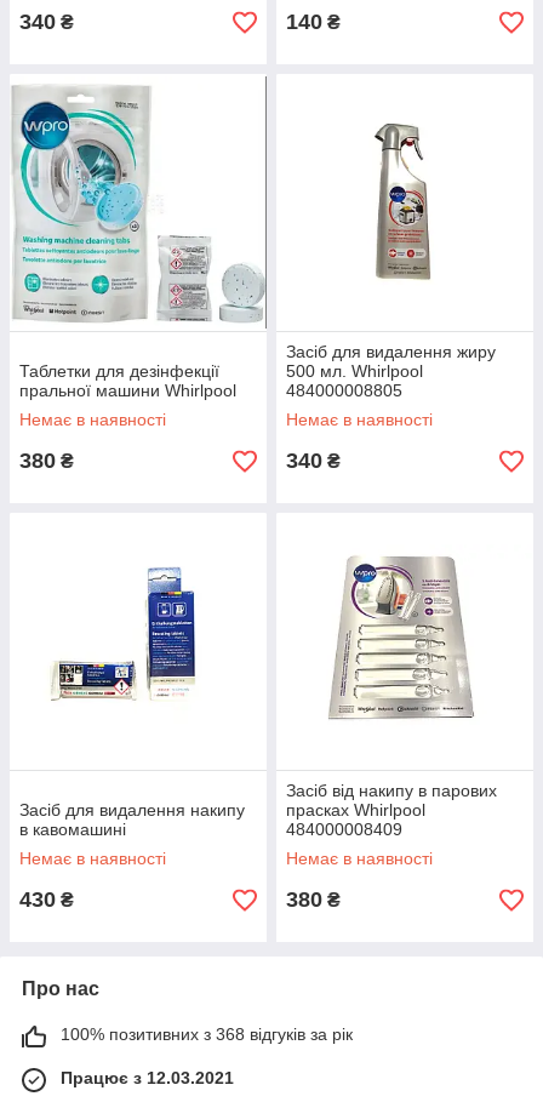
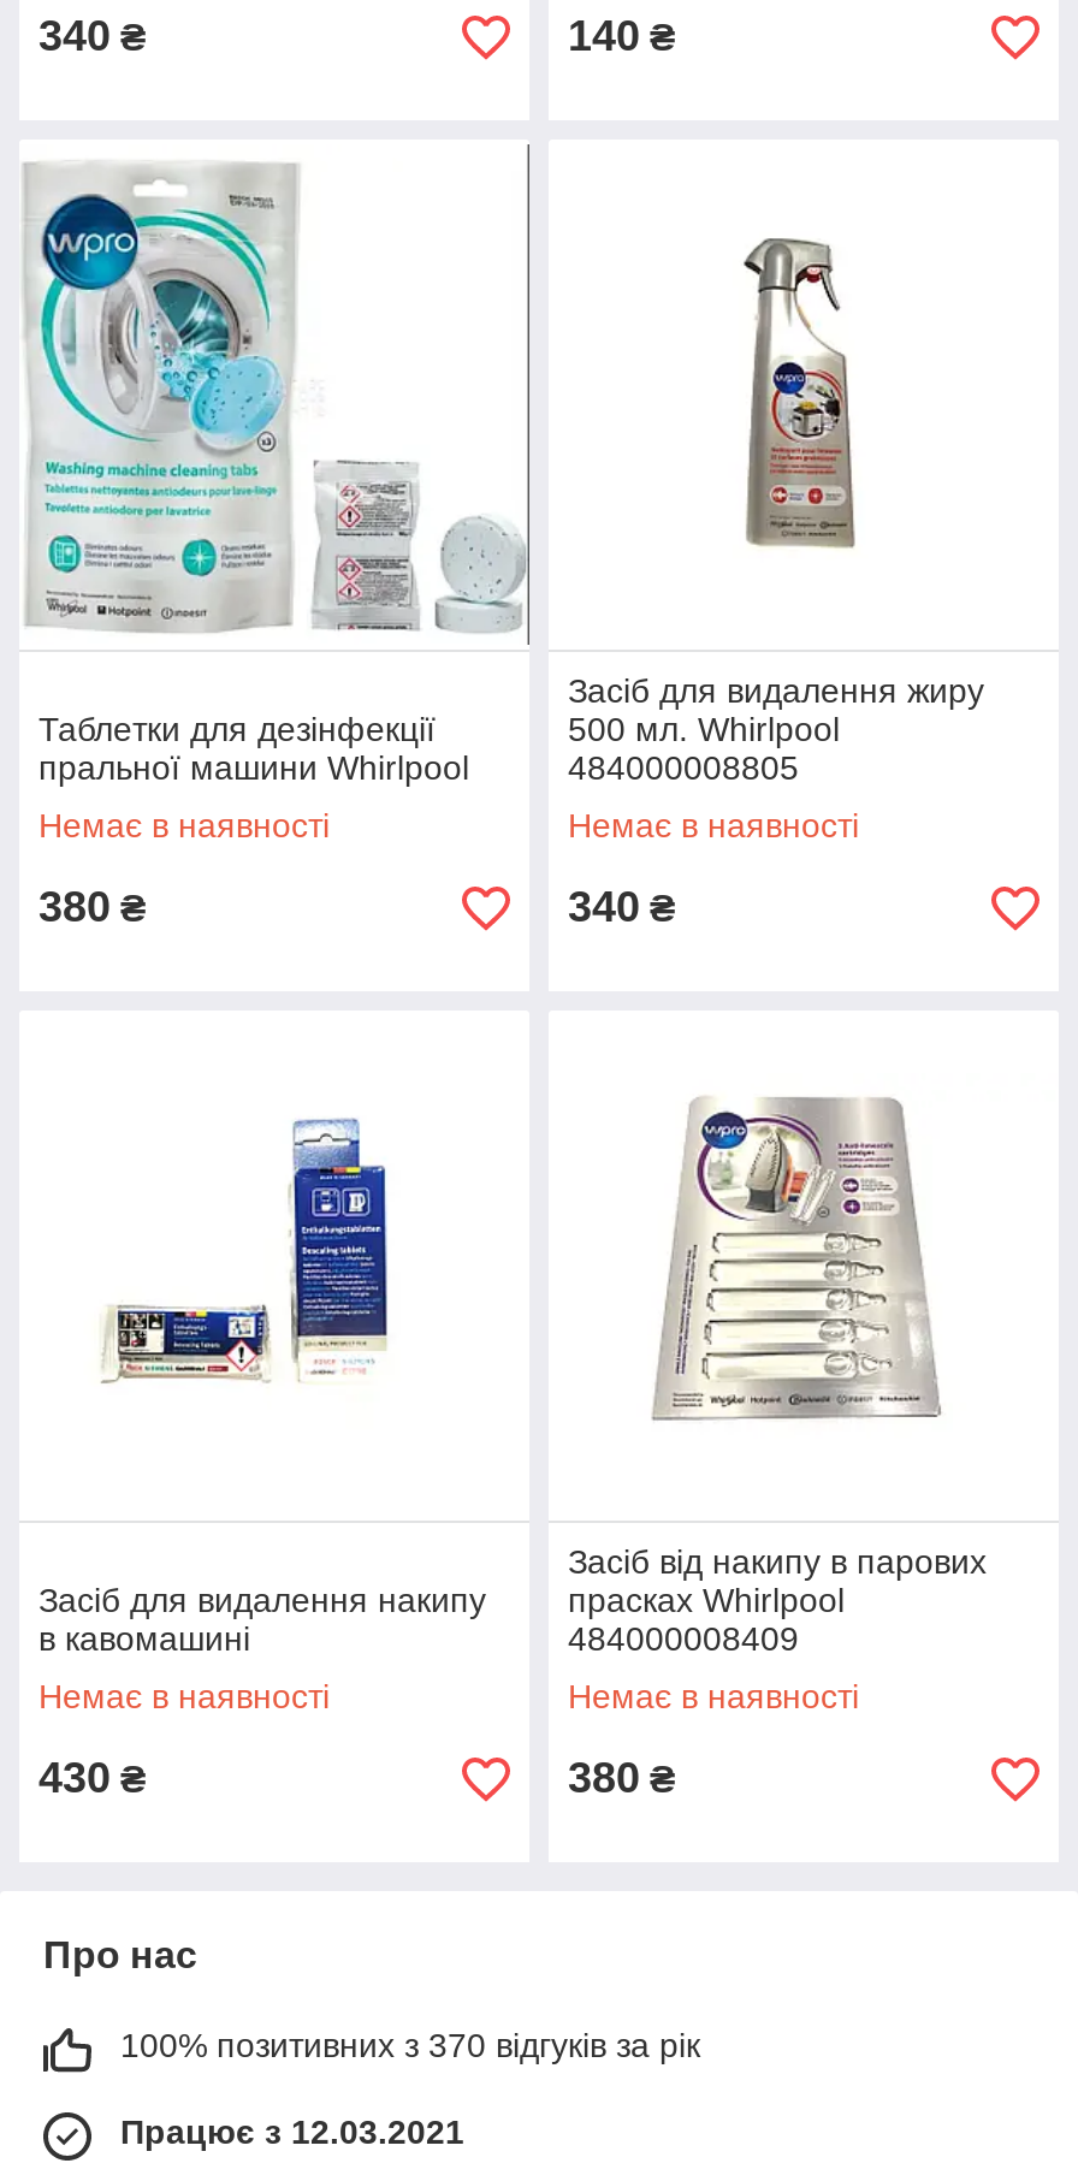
[61,1025,353,1044] 100% позитивних з 368 відгуків за рік -> [120,2026,700,2065] 100% позитивних з 370 відгуків за рік

